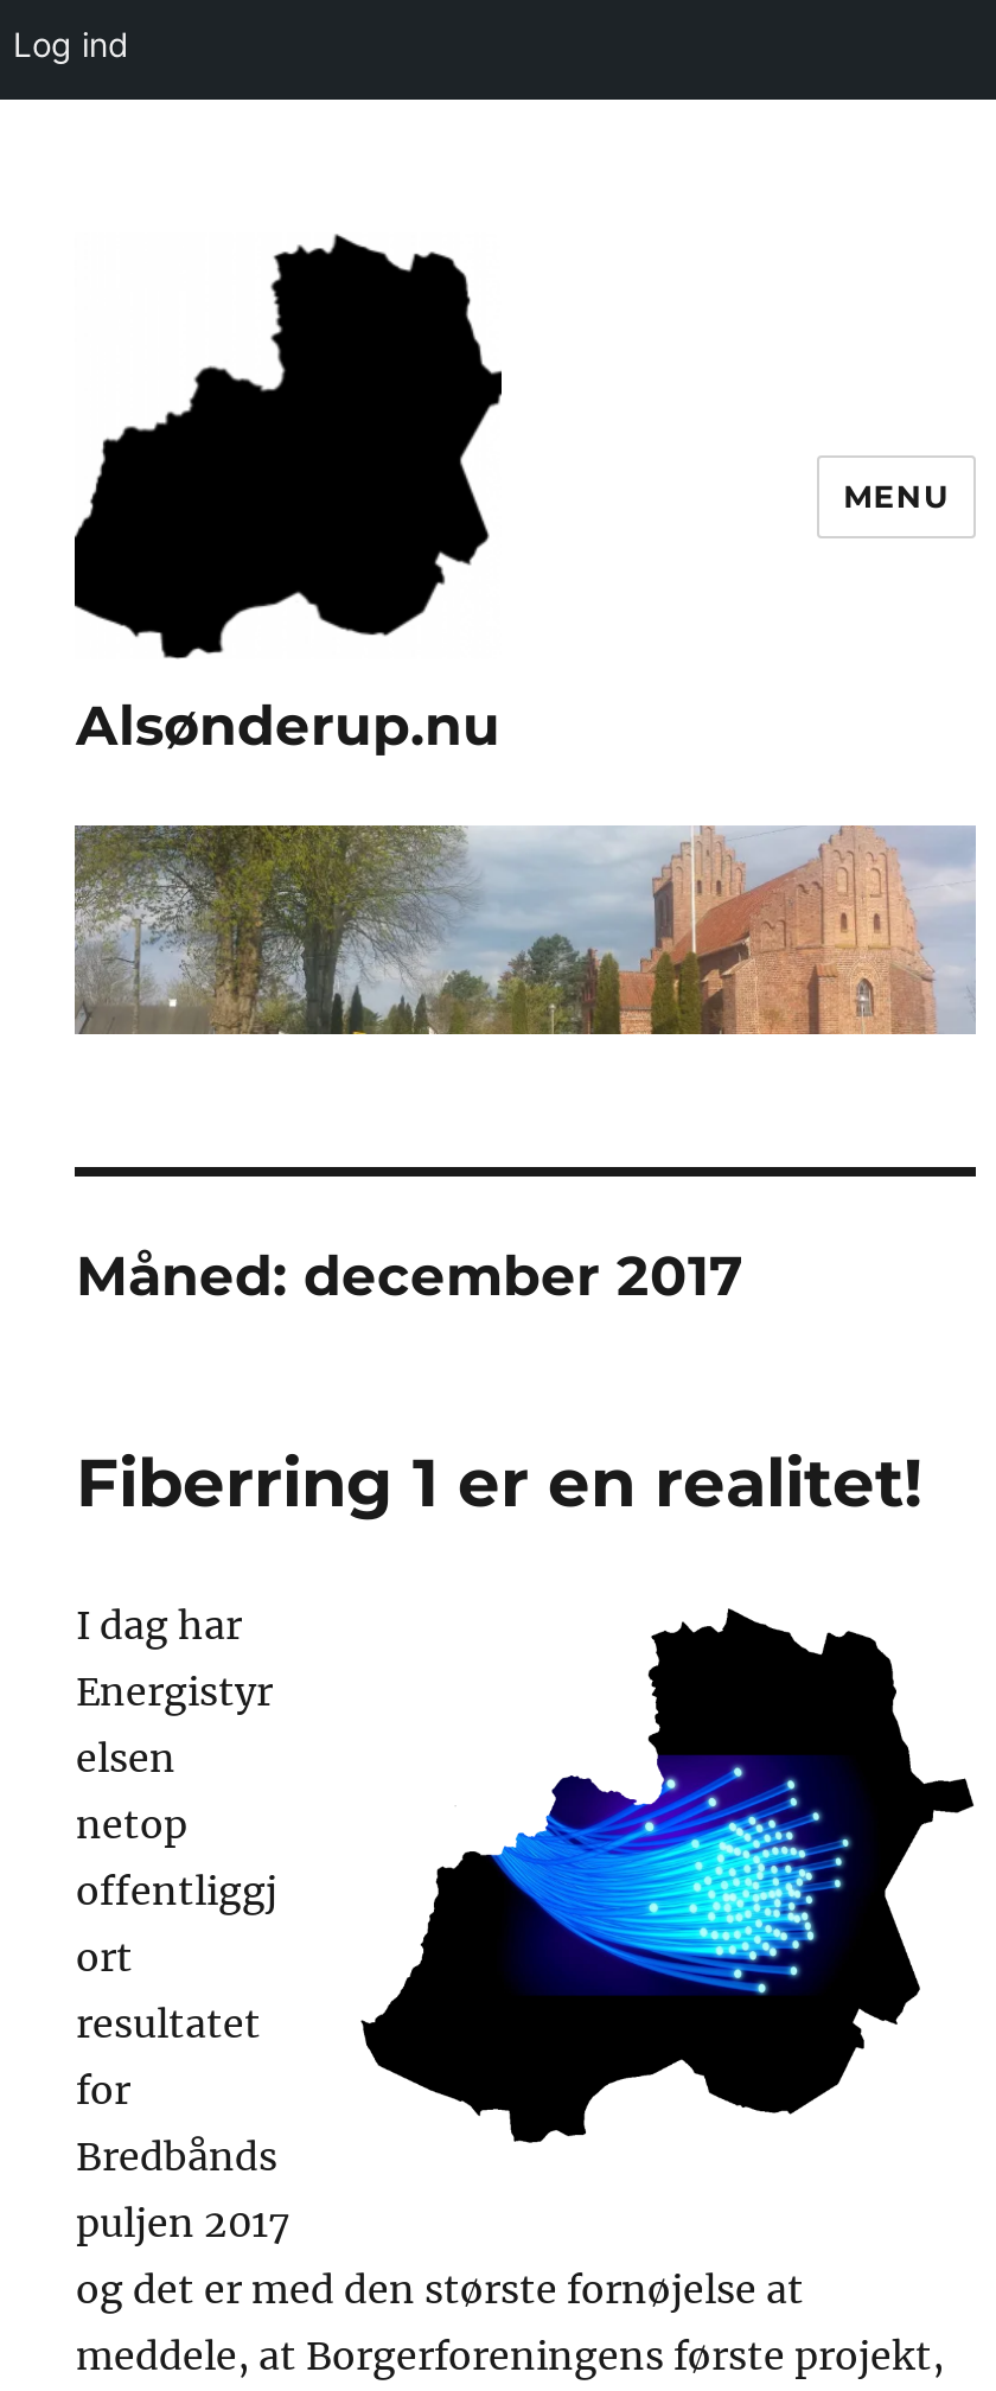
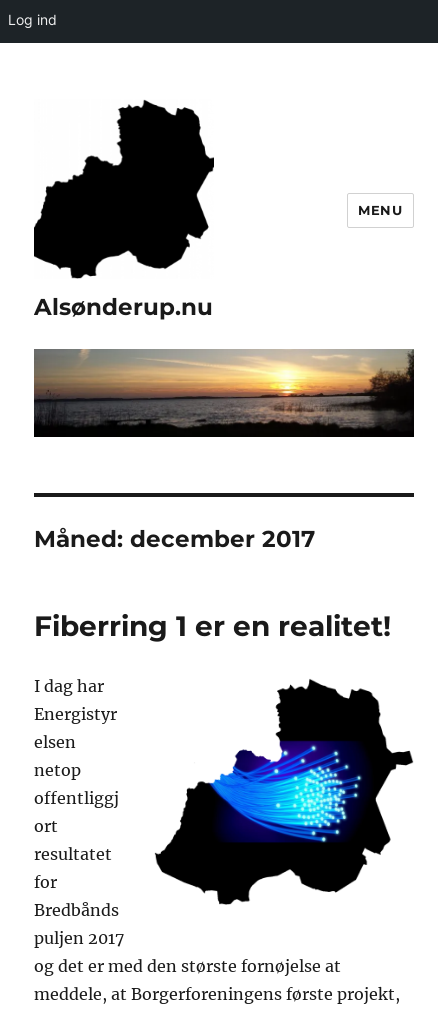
[75,825,976,1037] [image] -> [34,349,415,438] [image]

